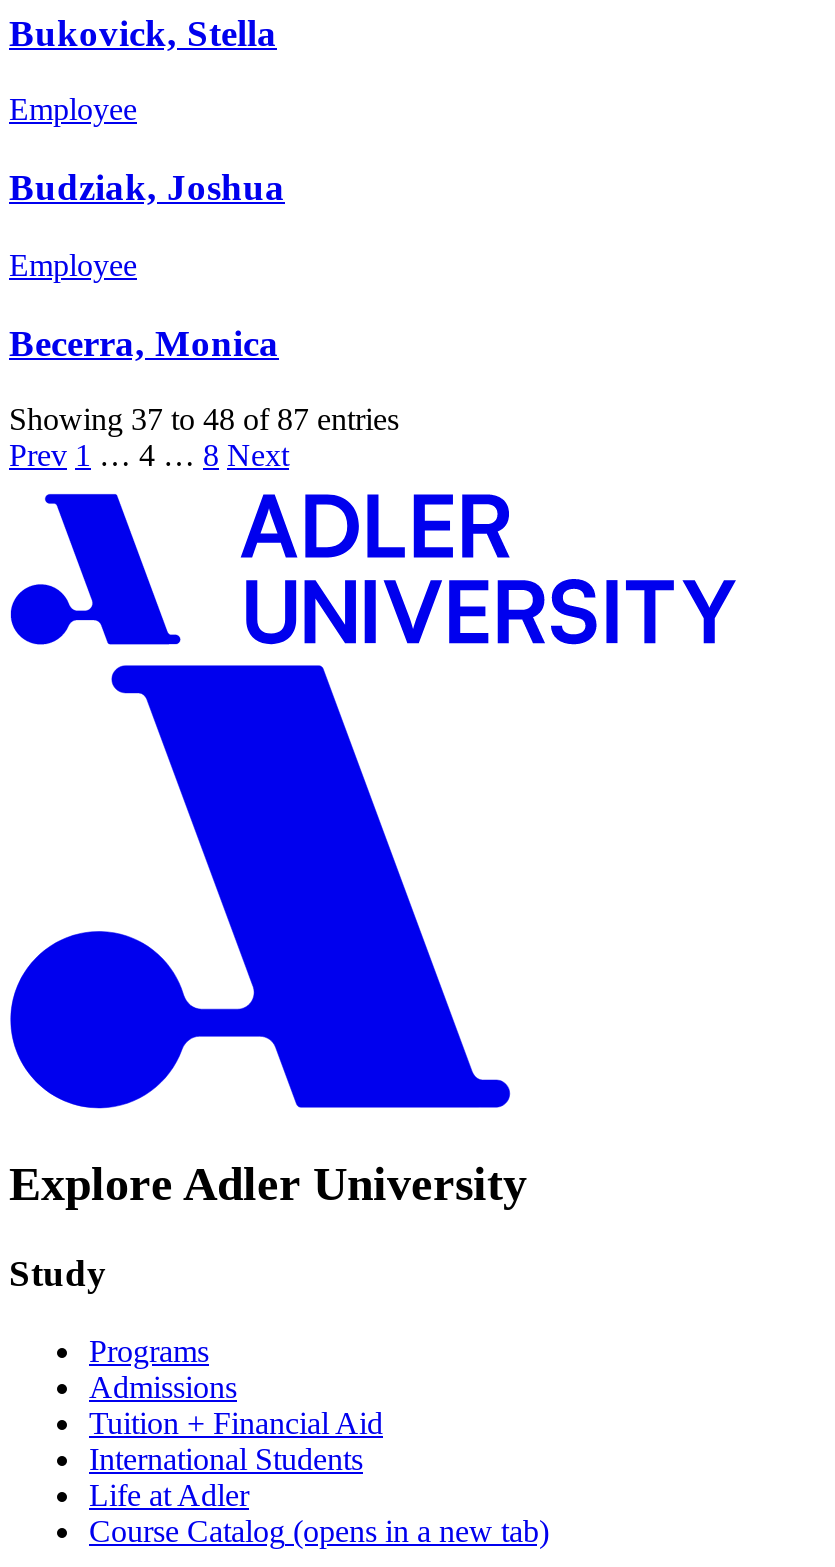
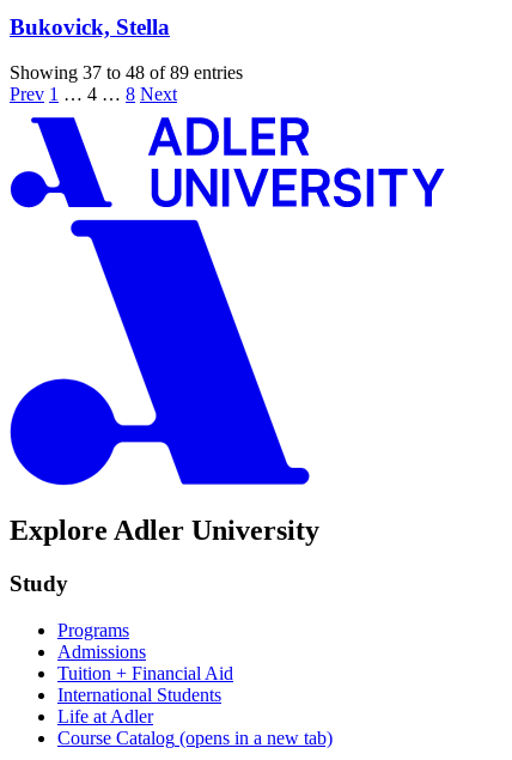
[9,92,399,436] Employee | Budziak, Joshua | Employee | Becerra, Monica | Showing 37 to 48 of 87 entries -> [10,62,243,83] Showing 37 to 48 of 89 entries

